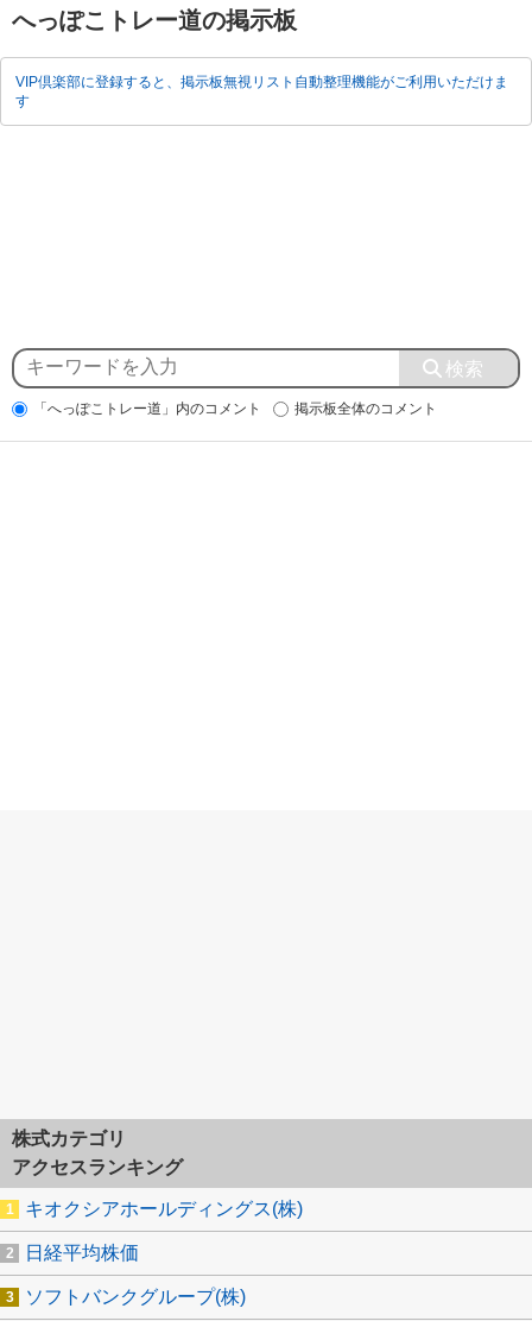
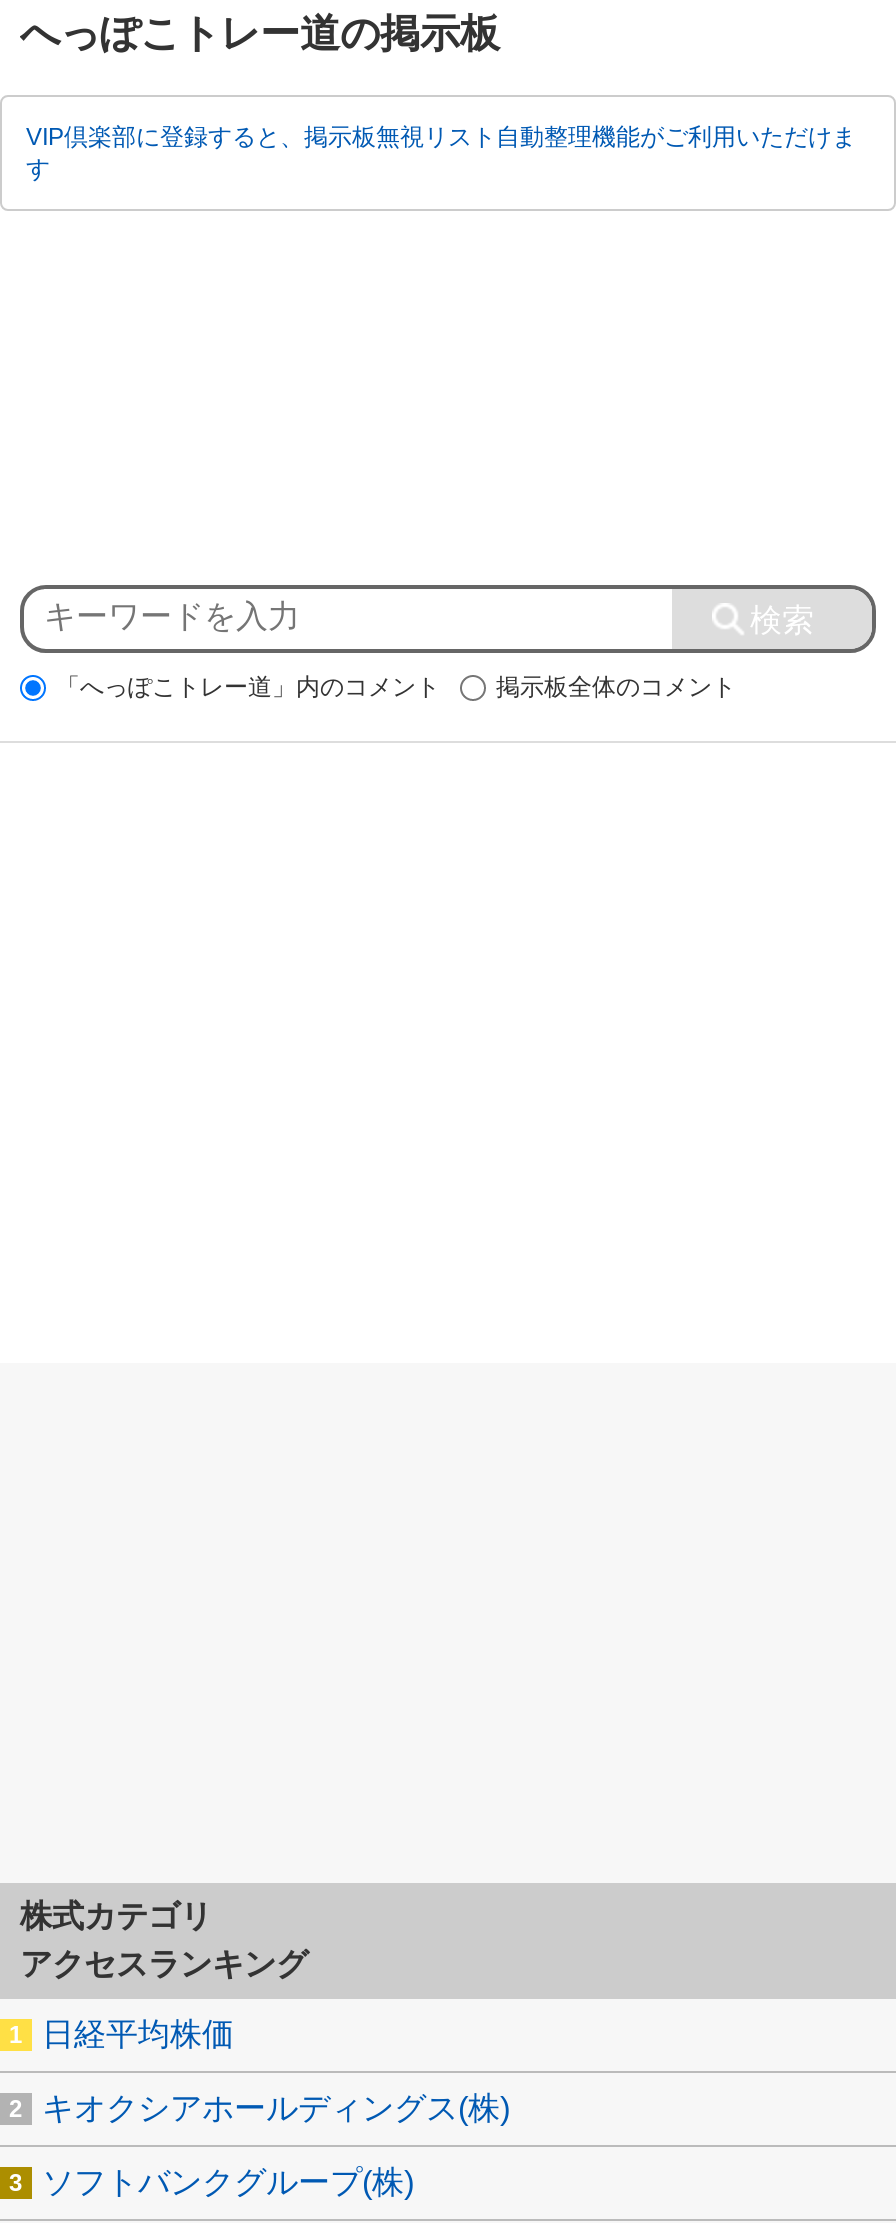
moved [25,1199,303,1219] -> [42,2091,510,2125]: キオクシアホールディングス(株)
moved [25,1243,139,1263] -> [42,2017,234,2051]: 日経平均株価

